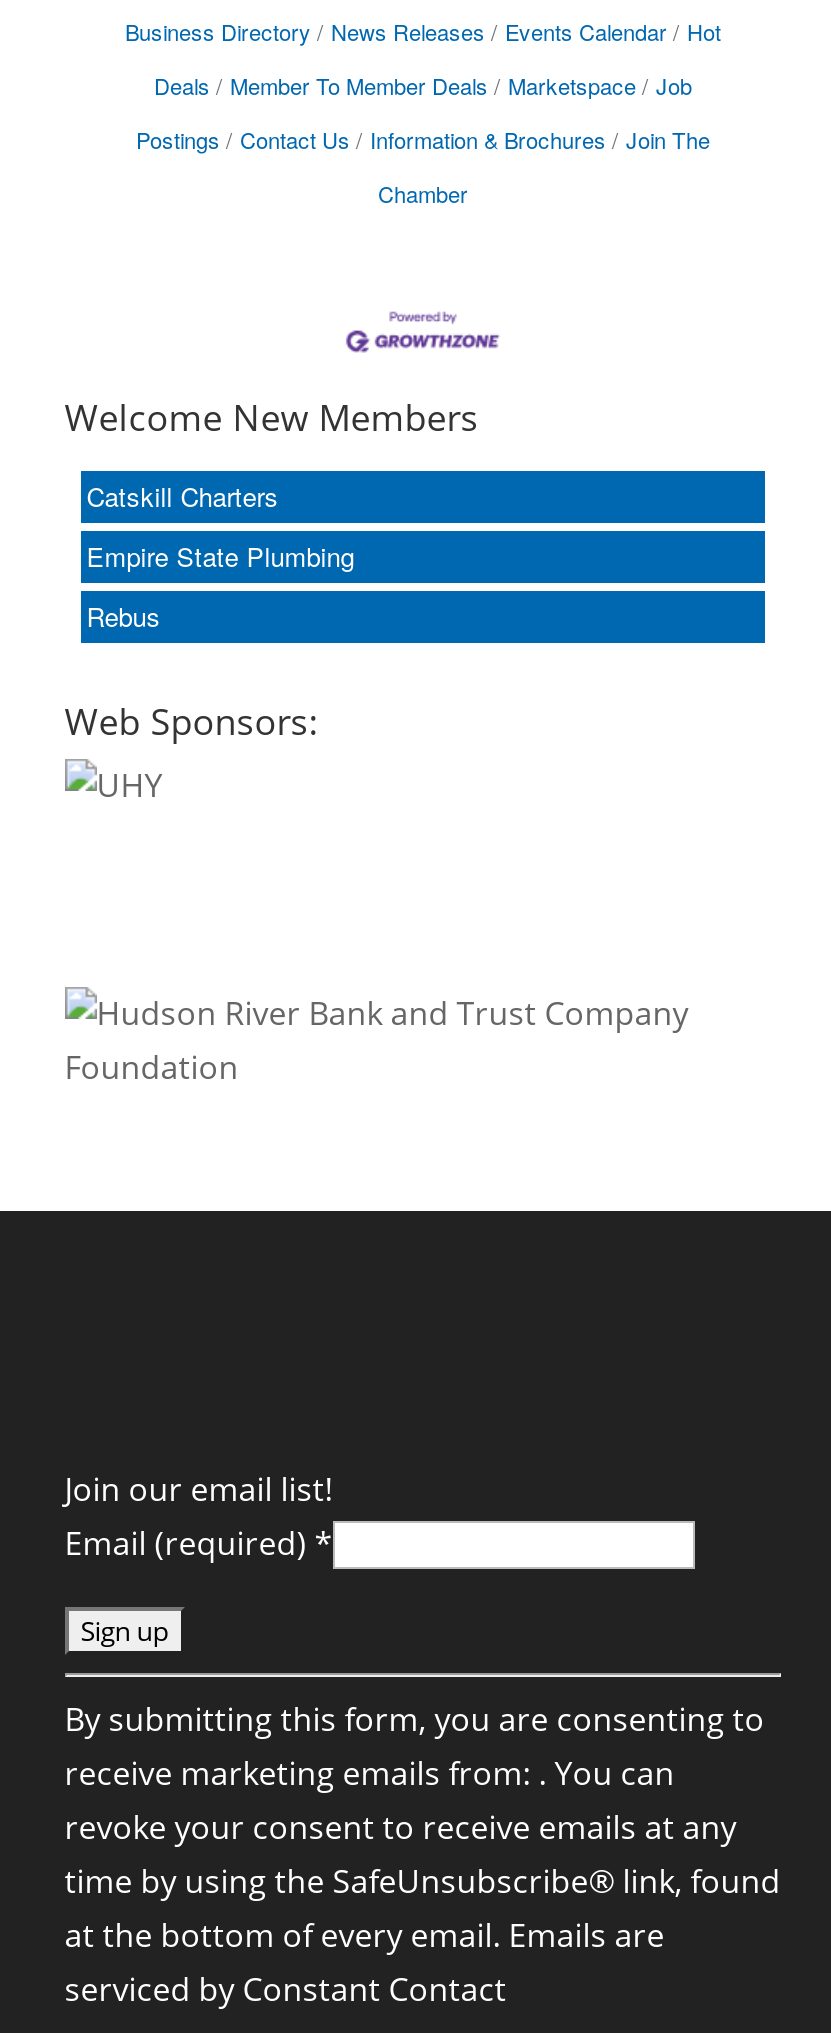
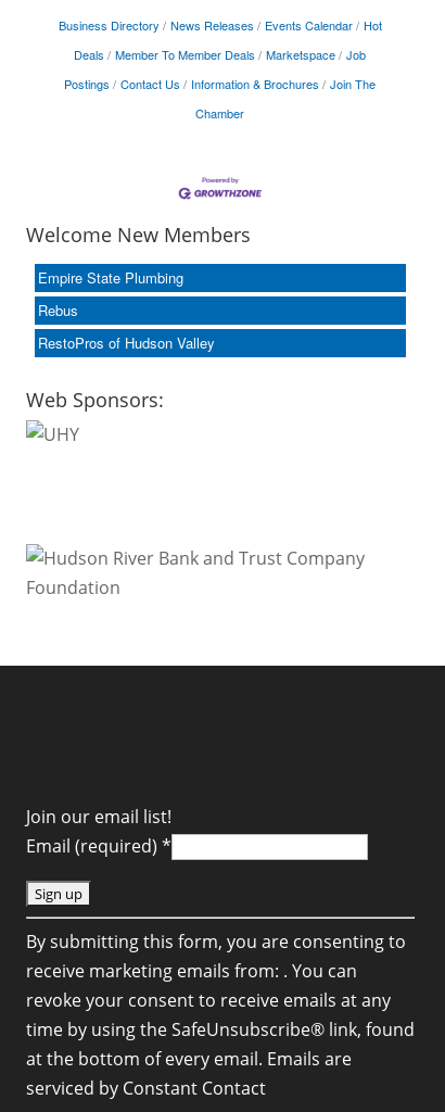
[87,477,279,515] Catskill Charters -> none
moved [87,537,355,635] -> [38,267,183,321]: Empire State Plumbing | Rebus
none -> [38,333,215,353] RestoPros of Hudson Valley

